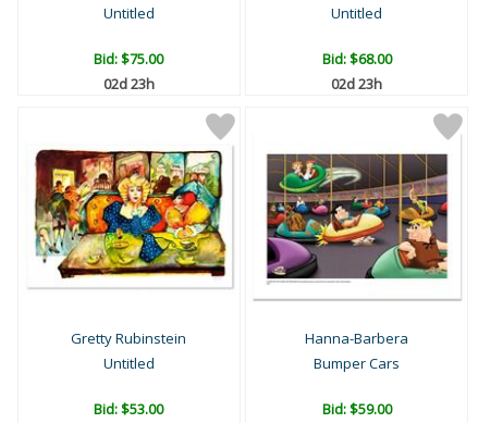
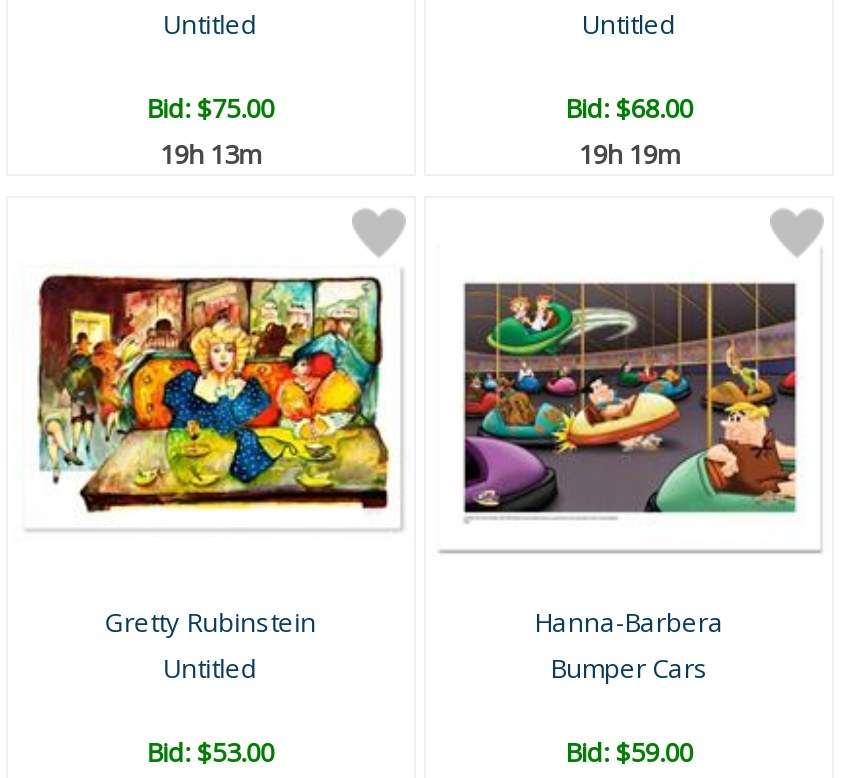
[103,74,154,94] 02d 23h -> [160,137,260,173] 19h 13m
[331,74,382,94] 02d 23h -> [579,137,679,173] 19h 19m

